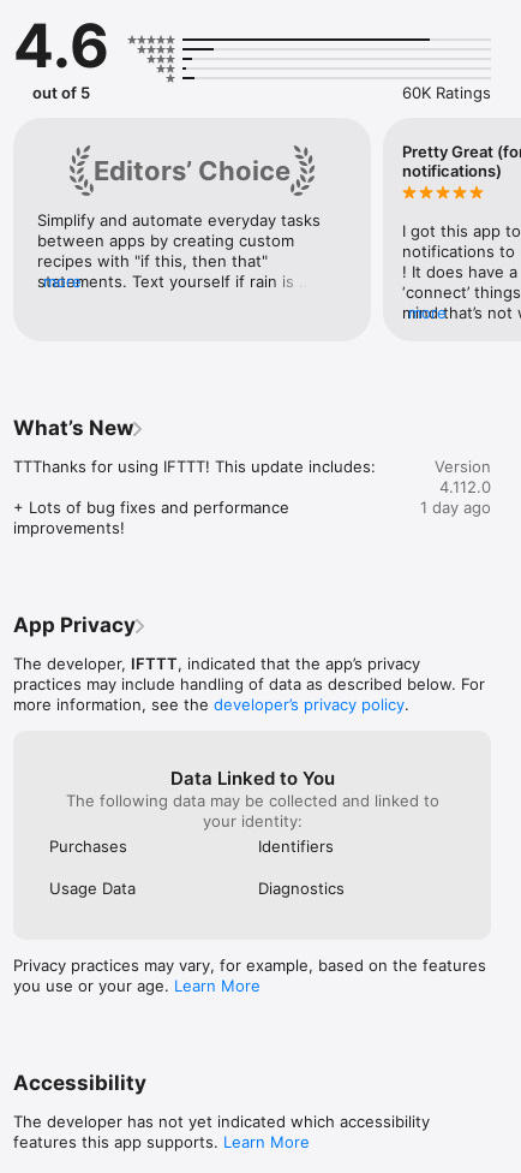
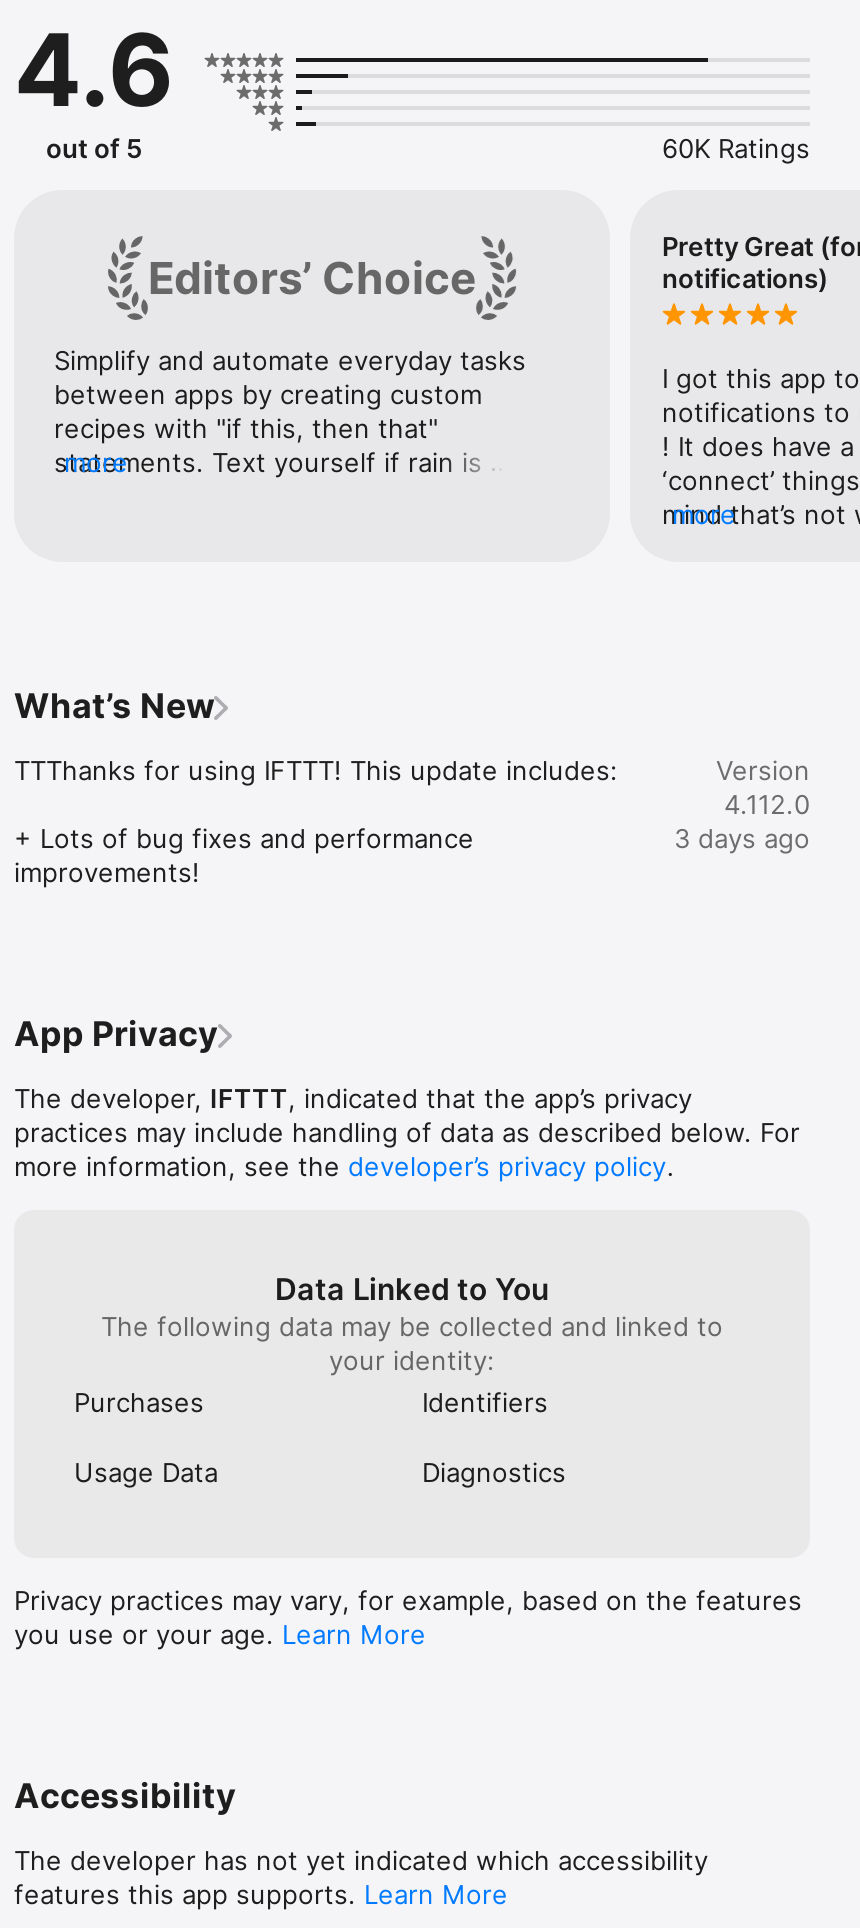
[420,498,491,517] 1 day ago -> [674,822,810,854] 3 days ago

